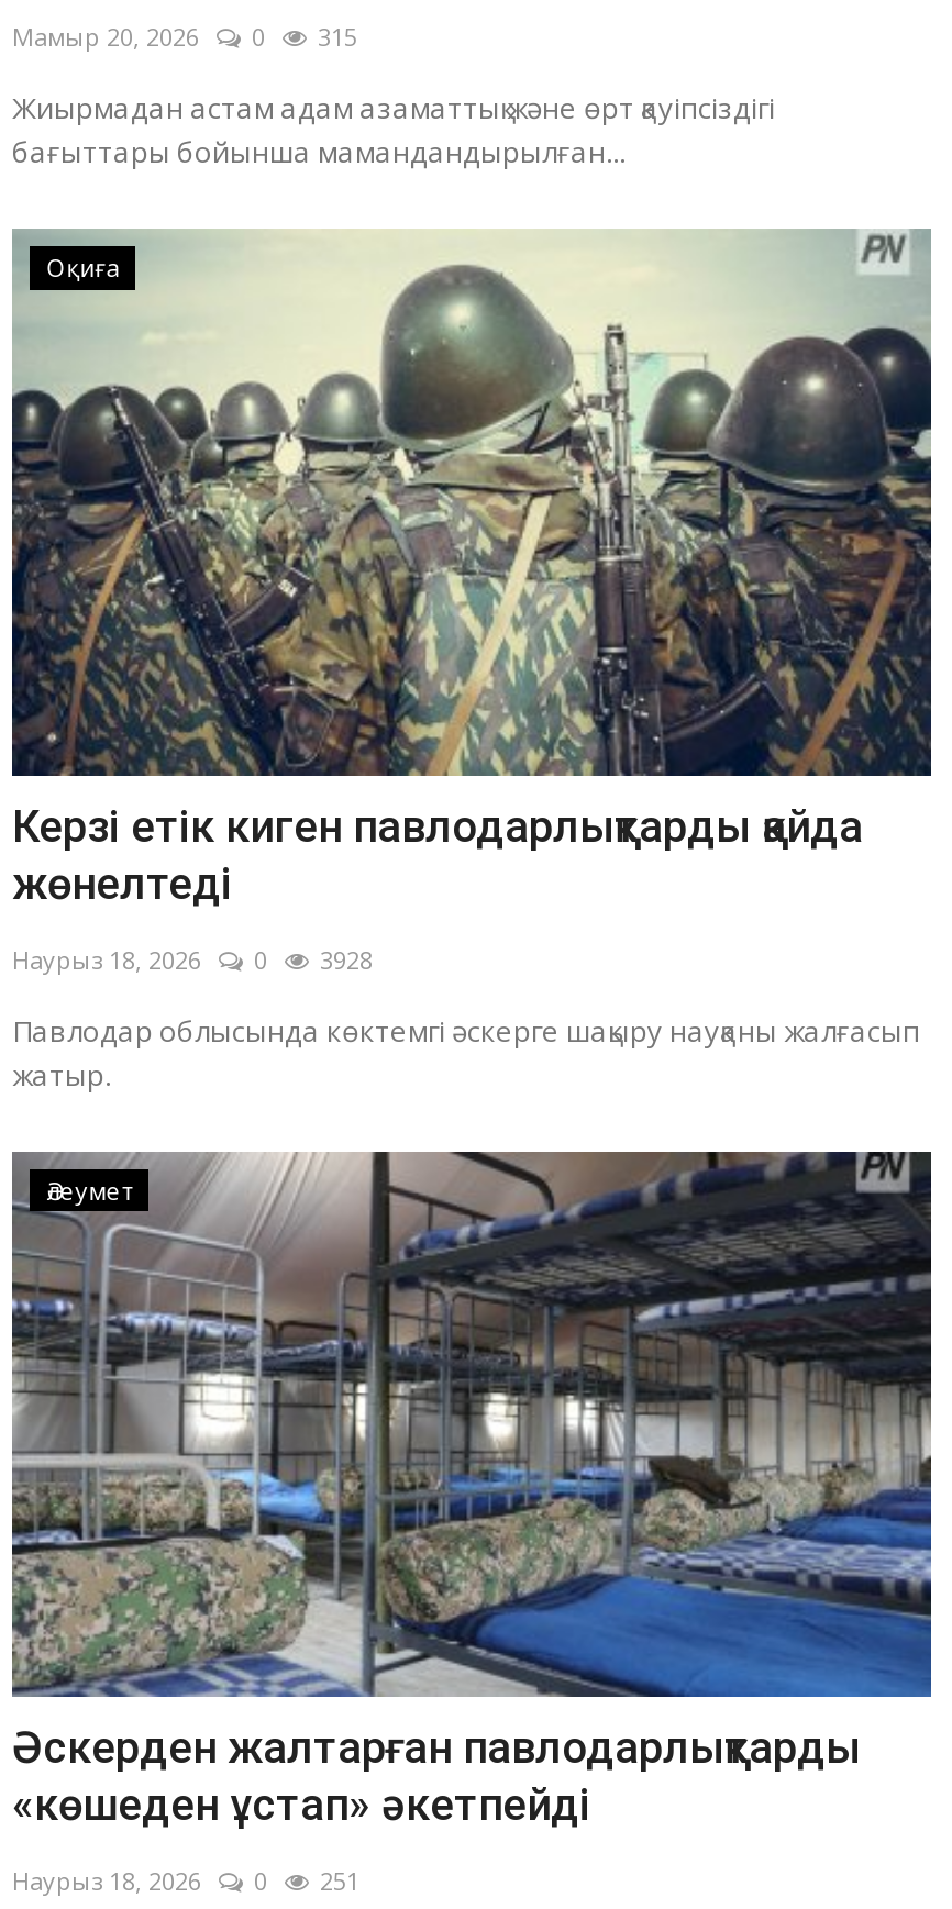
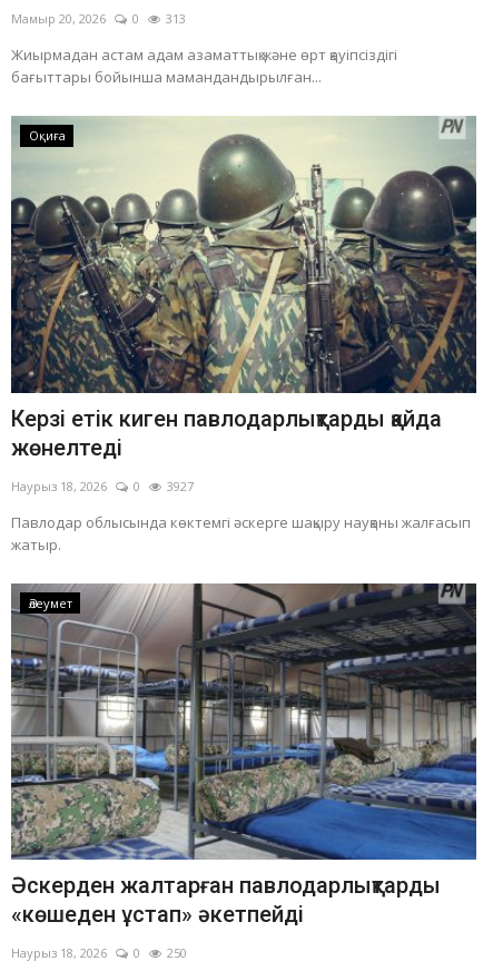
[12,20,357,53] Мамыр 20, 2026 0 315 -> [11,10,186,27] Мамыр 20, 2026 0 313
[12,942,373,975] Наурыз 18, 2026 0 3928 -> [11,477,194,494] Наурыз 18, 2026 0 3927
[12,1864,359,1897] Наурыз 18, 2026 0 251 -> [11,944,187,961] Наурыз 18, 2026 0 250

